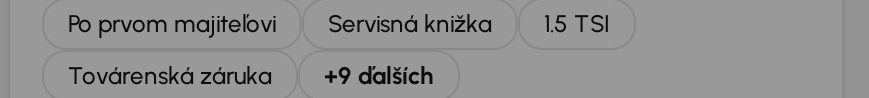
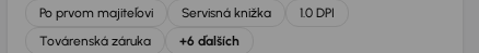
[68,10,610,38] Po prvom majiteľovi Servisná knižka 1.5 TSI -> [39,5,335,21] Po prvom majiteľovi Servisná knižka 1.0 DPI
[68,62,434,90] Továrenská záruka +9 ďalších -> [39,34,240,49] Továrenská záruka +6 ďalších

